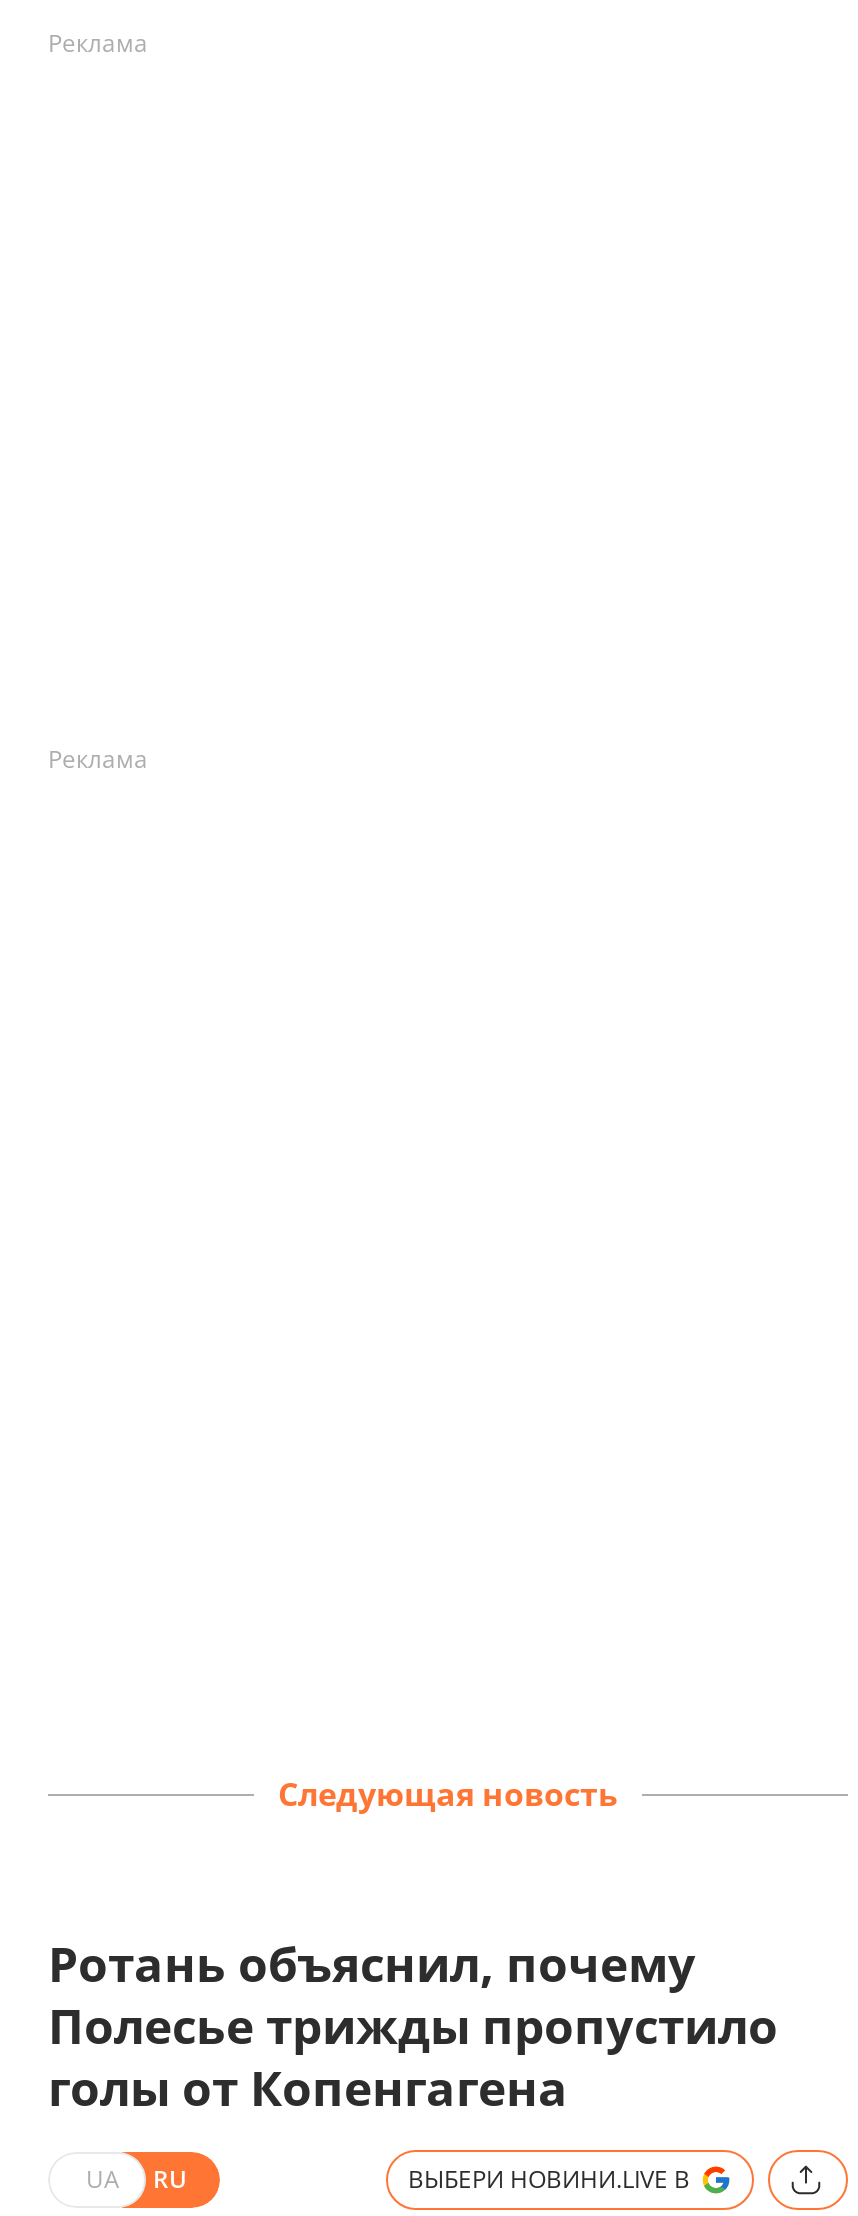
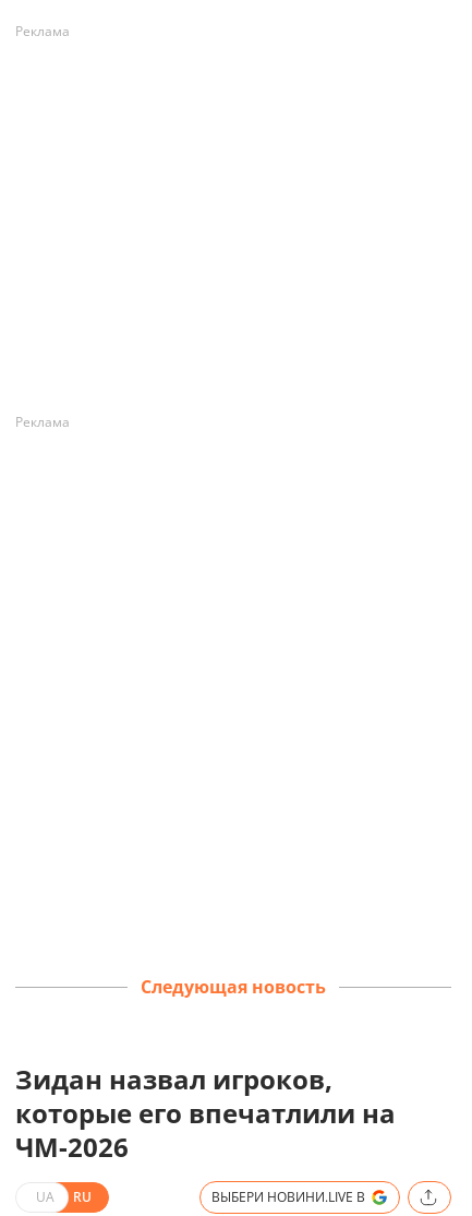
[48,1930,778,2120] Ротань объяснил, почему | Полесье трижды пропустило | голы от Копенгагена -> [15,1061,396,1165] Зидан назвал игроков, | которые его впечатлили на | ЧМ-2026

